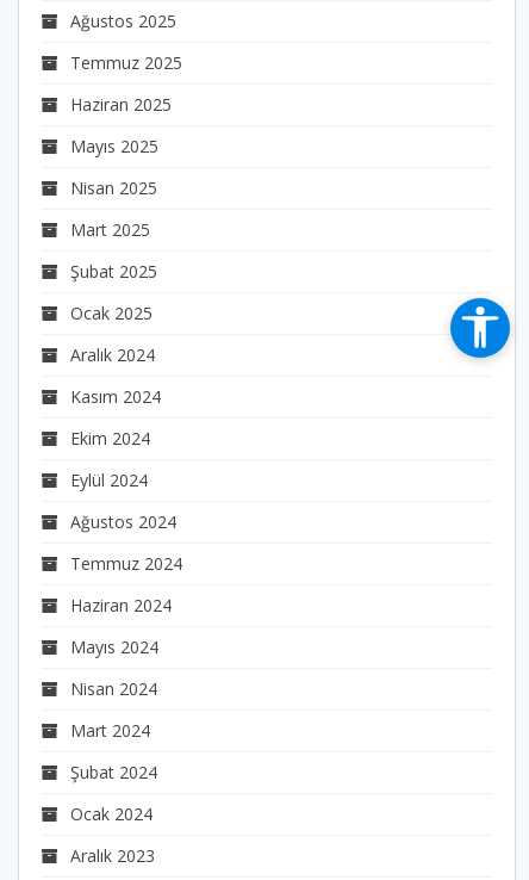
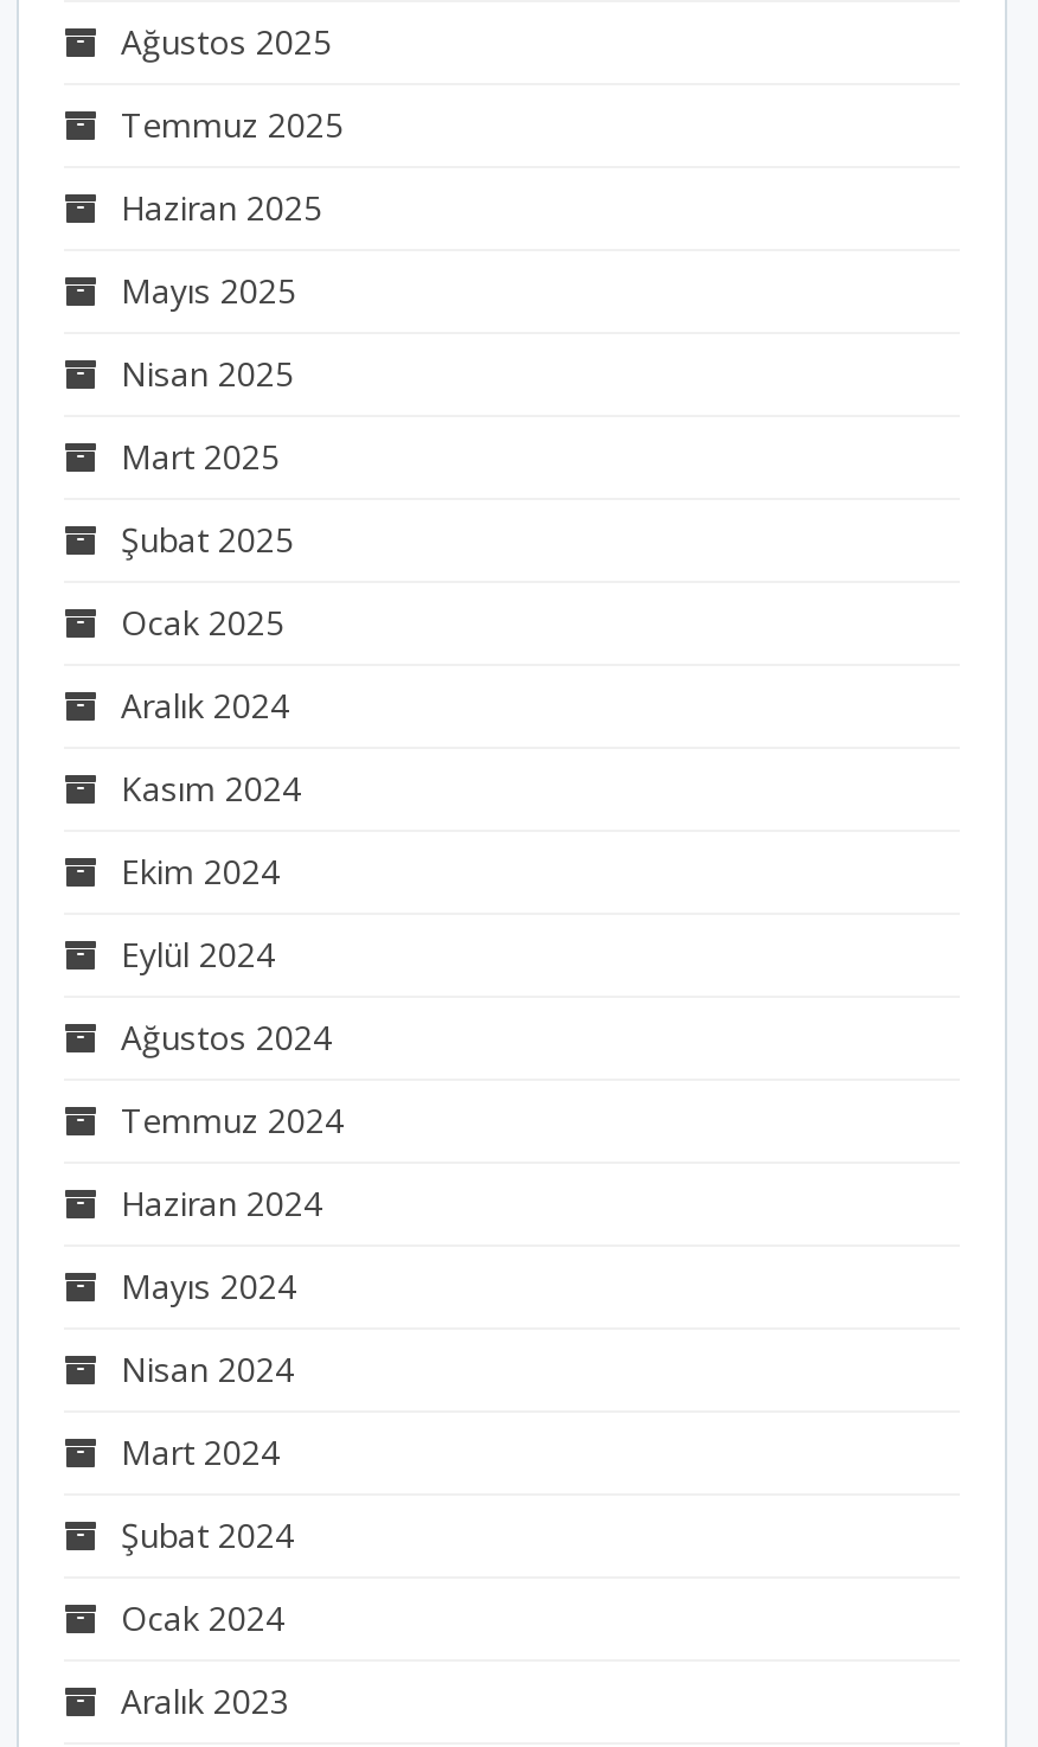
[448,296,512,361] [image] -> none

